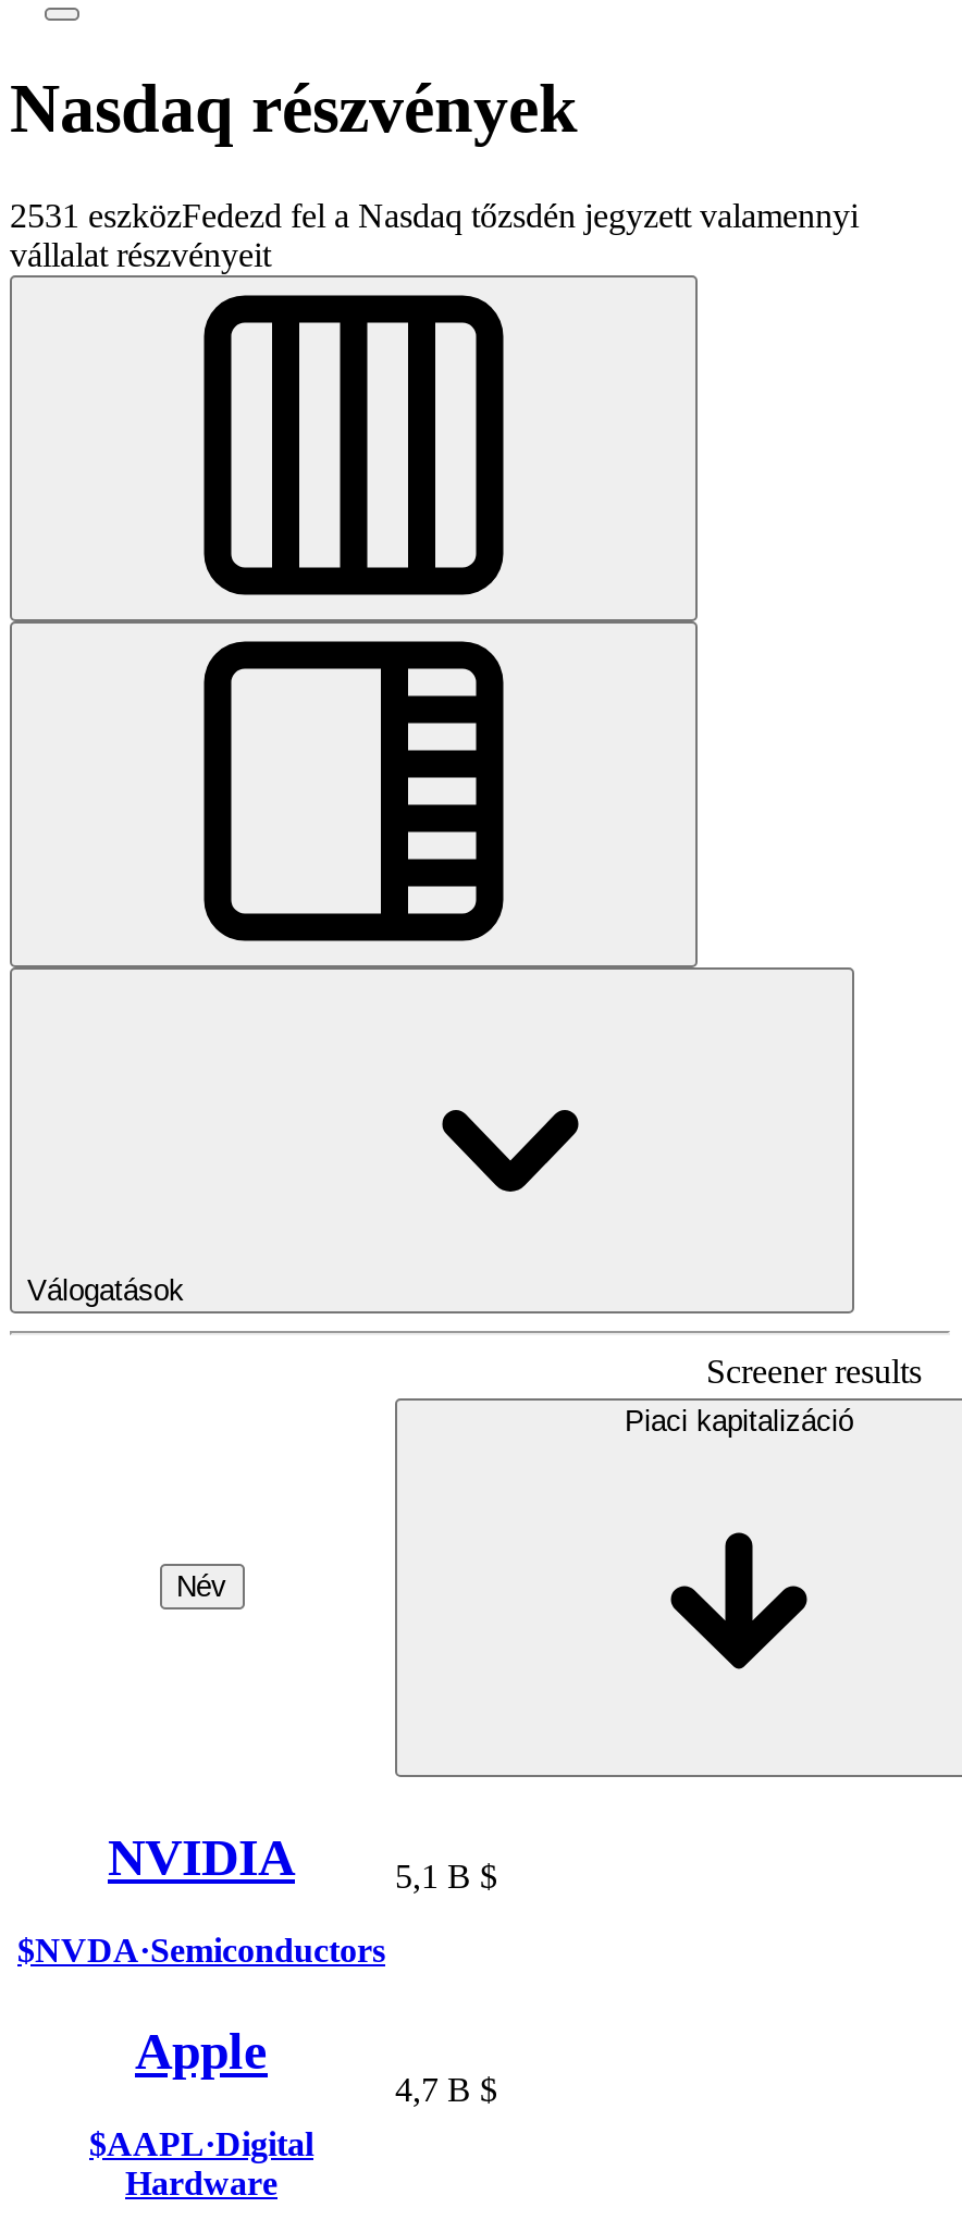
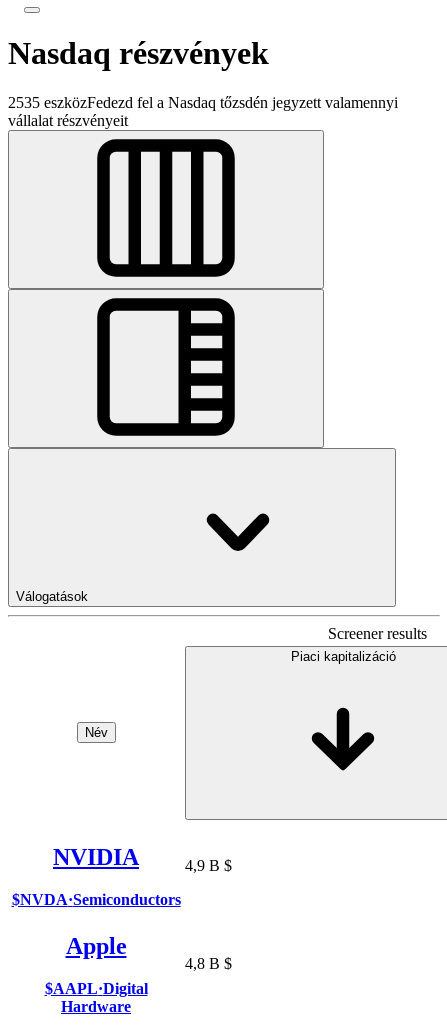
[10,197,859,234] 2531 eszközFedezd fel a Nasdaq tőzsdén jegyzett valamennyi -> [8,94,398,111] 2535 eszközFedezd fel a Nasdaq tőzsdén jegyzett valamennyi
[395,1857,497,1894] 5,1 B $ -> [185,857,232,874] 4,9 B $
[395,2071,497,2108] 4,7 B $ -> [185,955,232,972] 4,8 B $

